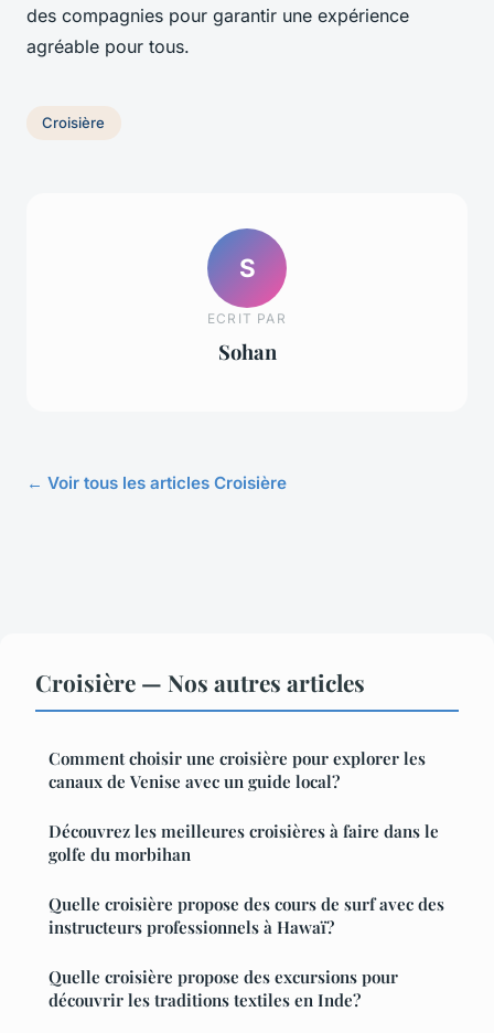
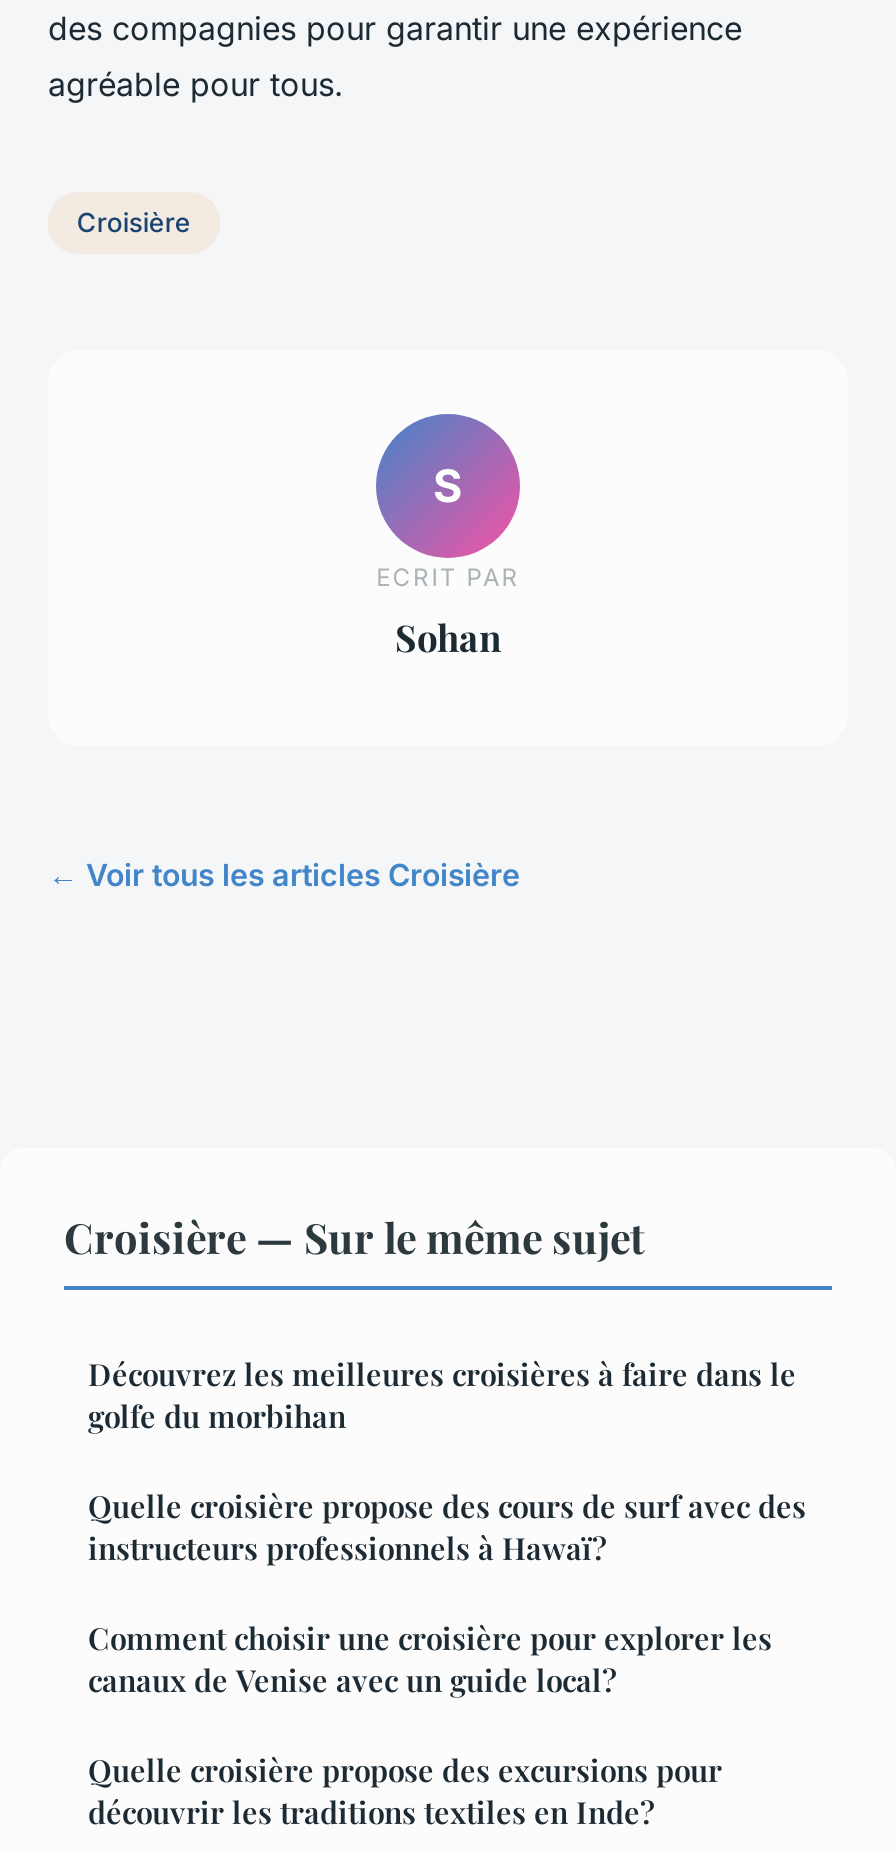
[35,666,365,697] Croisière — Nos autres articles -> [64,1207,644,1263] Croisière — Sur le même sujet
moved [49,747,426,792] -> [88,1617,772,1699]: Comment choisir une croisière pour explorer les | canaux de Venise avec un guide local?
moved [49,819,444,938] -> [88,1353,806,1567]: Découvrez les meilleures croisières à faire dans le | golfe du morbihan | Quelle croisière propose des cours de surf avec des | instructeurs professionnels à Hawaï?

